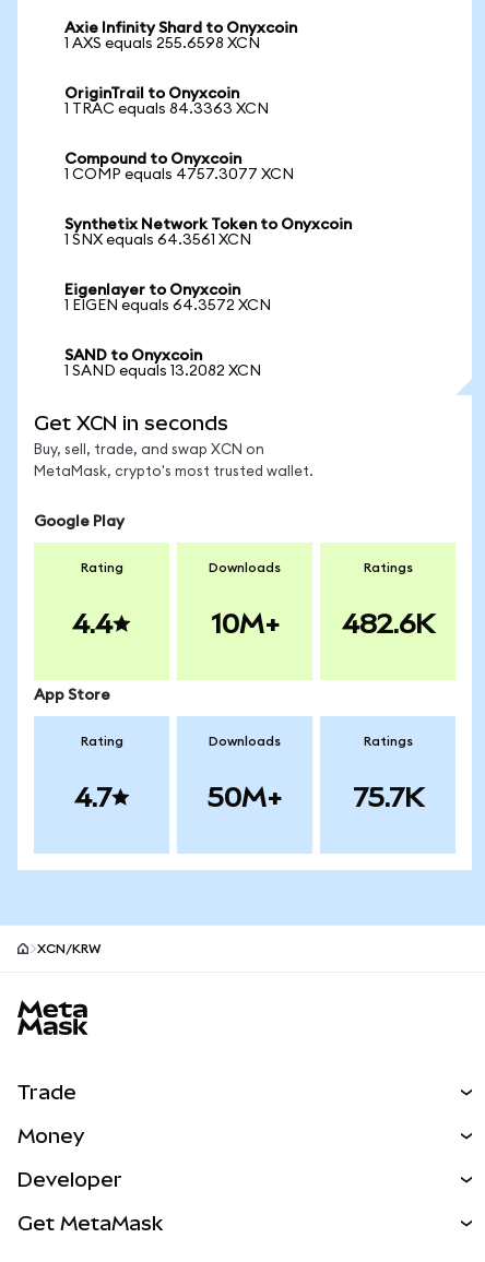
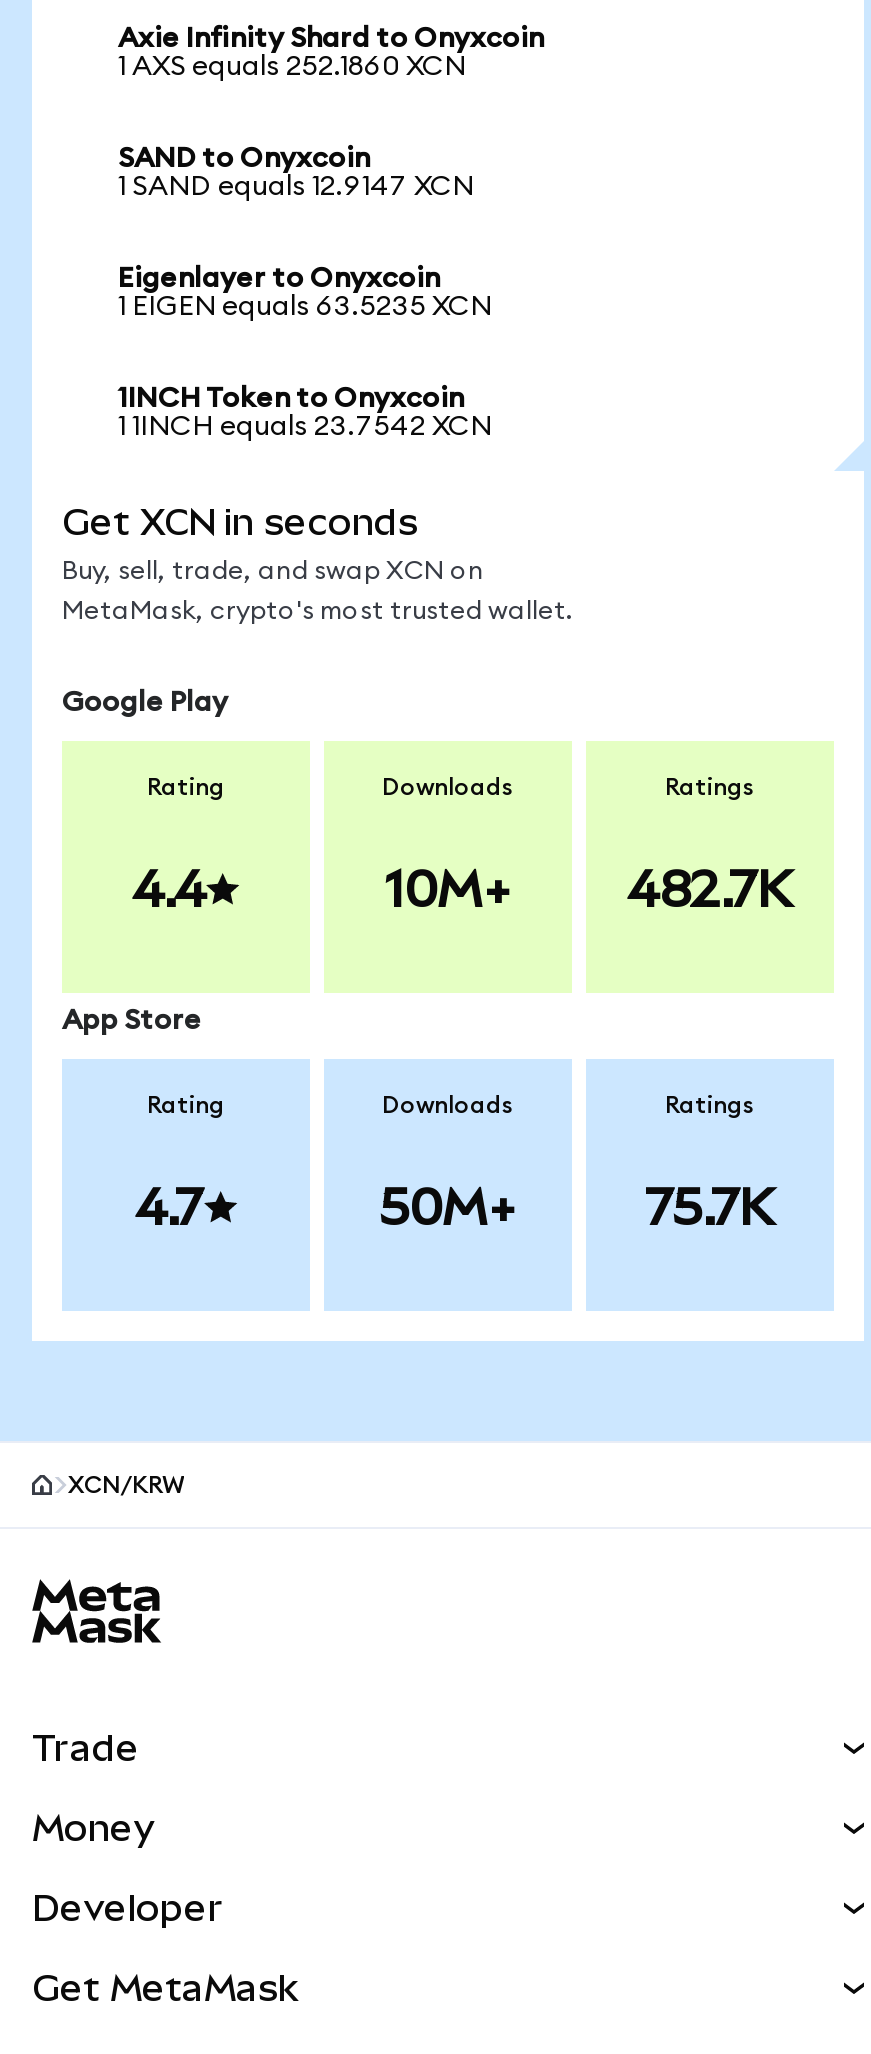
[64,36,352,248] 1 AXS equals 255.6598 XCN | OriginTrail to Onyxcoin | 1 TRAC equals 84.3363 XCN | Compound to Onyxcoin | 1 COMP equals 4757.3077 XCN | Synthetix Network Token to Onyxcoin | 1 SNX equals 64.3561 XCN -> [118,53,474,201] 1 AXS equals 252.1860 XCN | 1 SAND equals 12.9147 XCN
[64,298,271,313] 1 EIGEN equals 64.3572 XCN -> [118,293,492,321] 1 EIGEN equals 63.5235 XCN
moved [64,348,202,364] -> [118,145,370,173]: SAND to Onyxcoin
[64,364,261,379] 1 SAND equals 13.2082 XCN -> [118,385,492,441] 1INCH Token to Onyxcoin | 1 1INCH equals 23.7542 XCN
[341,608,434,639] 482.6K -> [627,861,793,917] 482.7K

